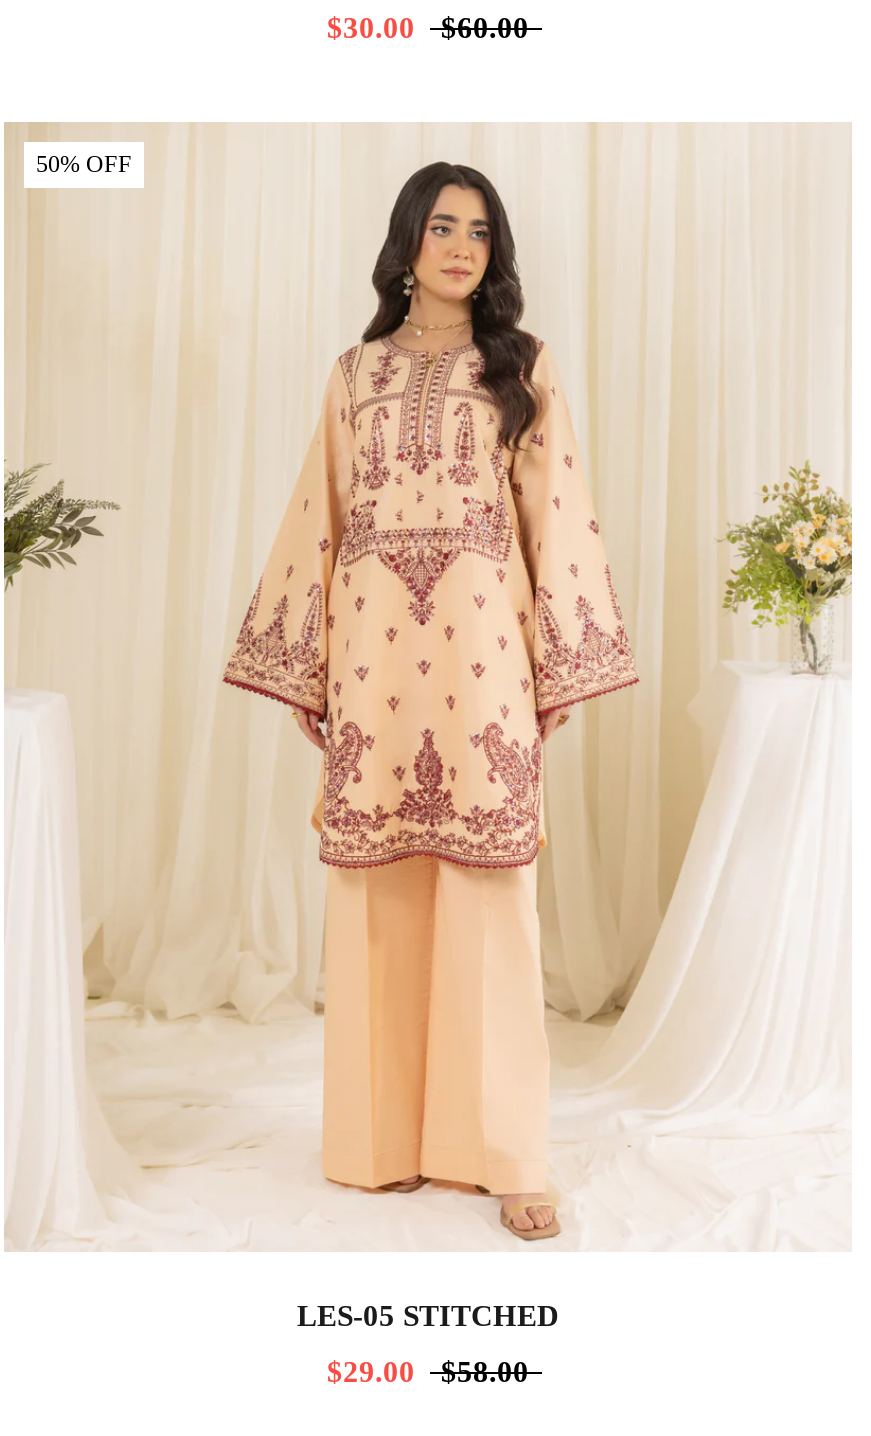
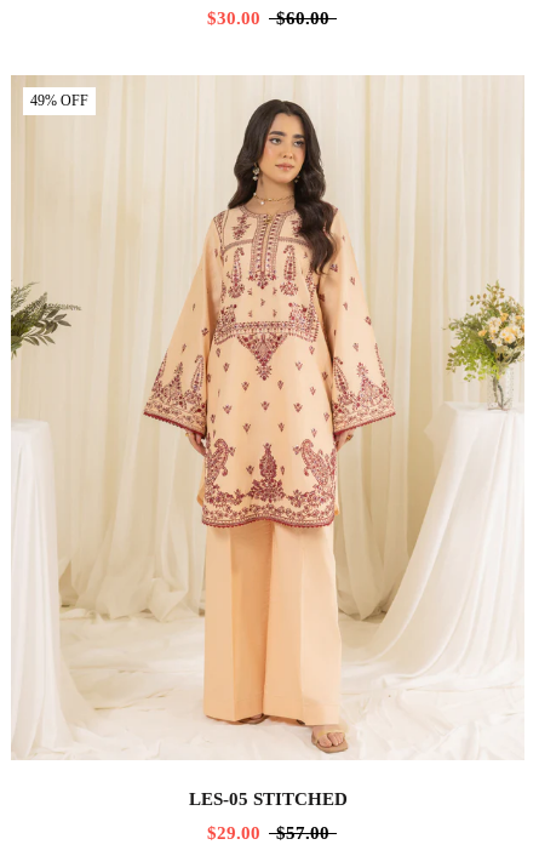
[36,149,132,177] 50% OFF -> [30,92,88,109] 49% OFF
[327,1356,529,1388] $29.00 $58.00 -> [207,824,329,843] $29.00 $57.00

